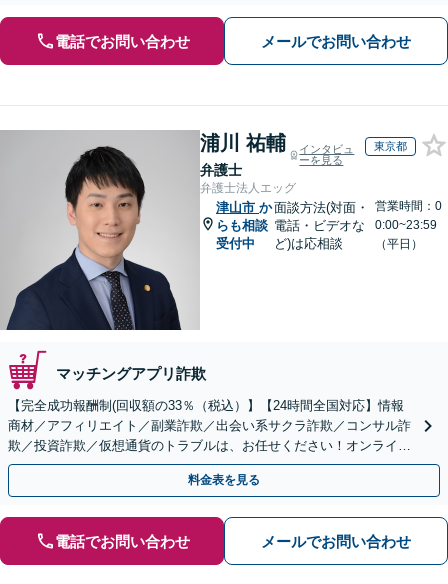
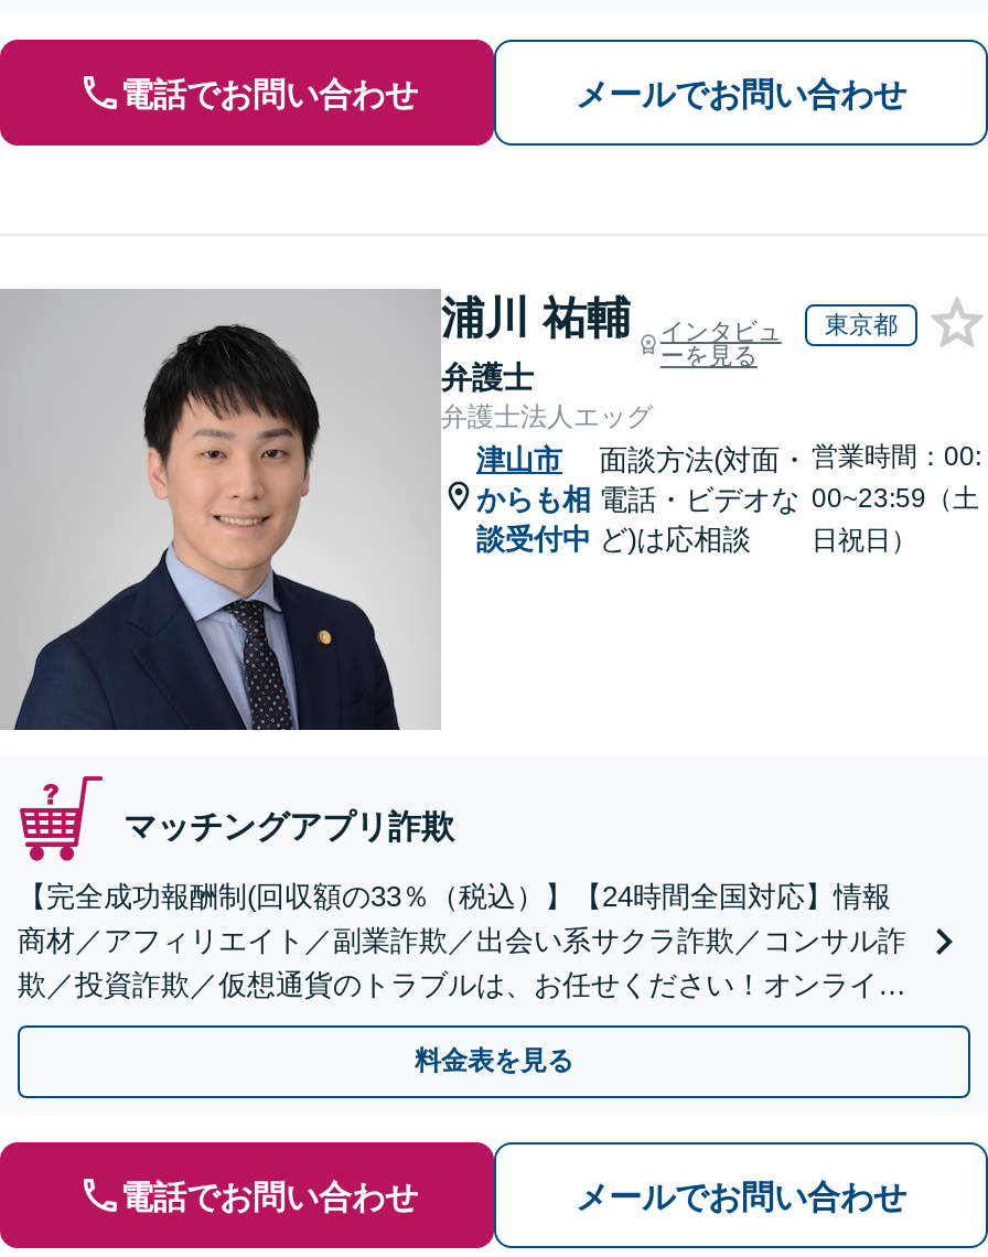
[375,199,442,251] 営業時間：0 | 0:00~23:59 | （平日） -> [812,441,981,556] 営業時間：00: | 00~23:59（土 | 日祝日）

